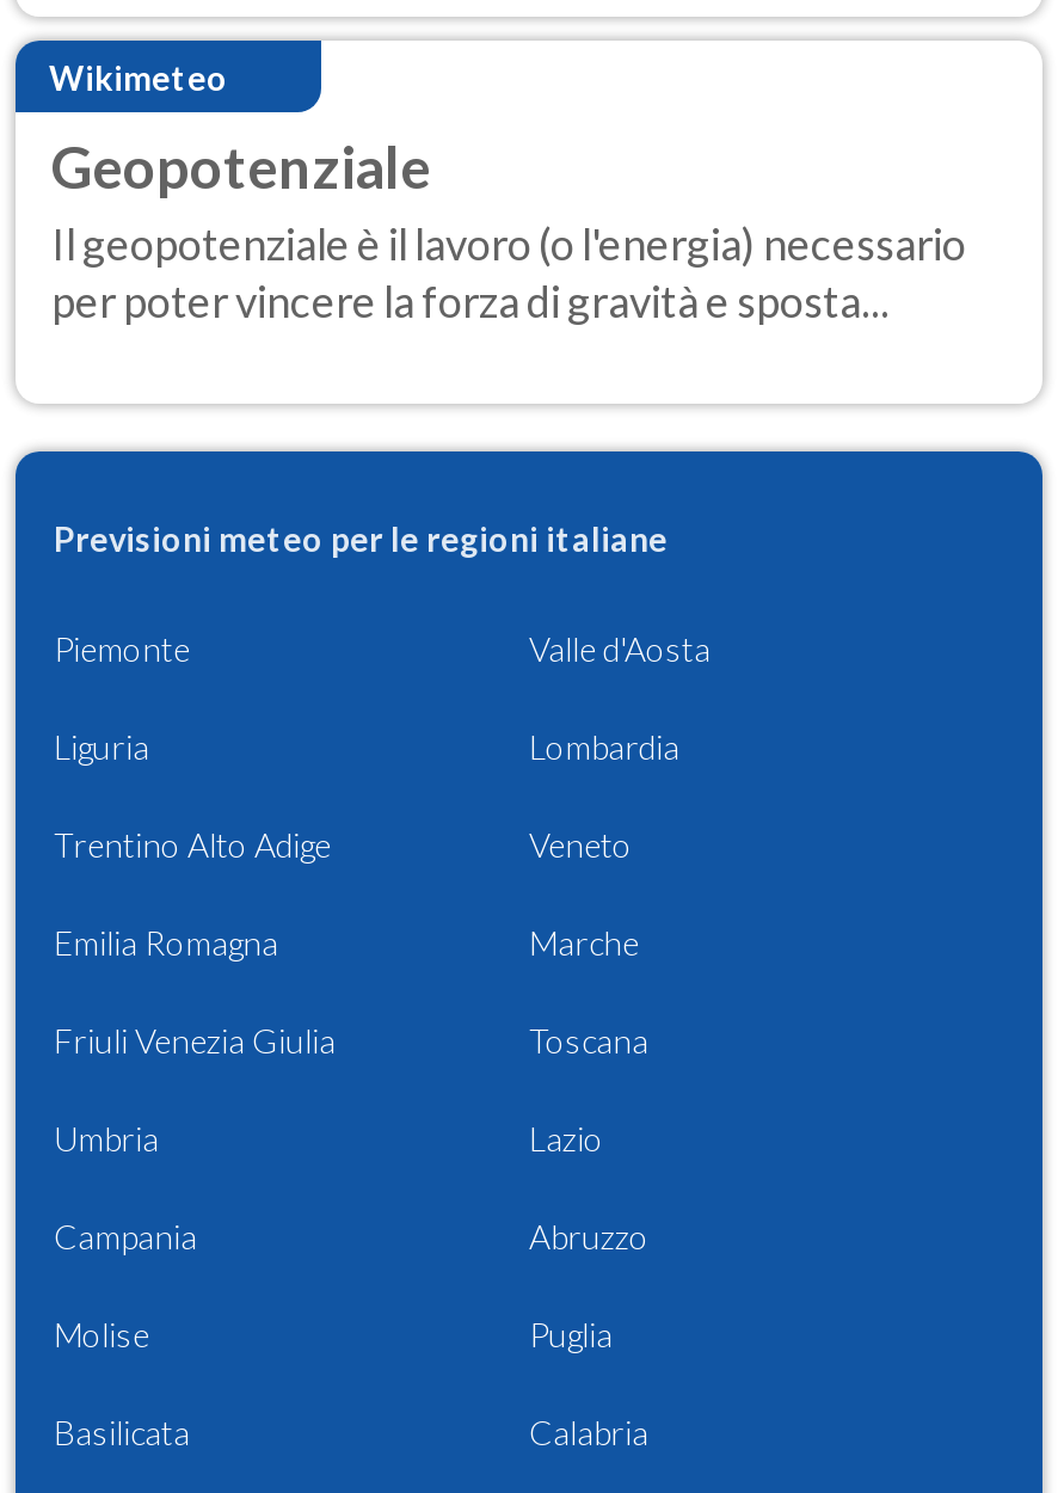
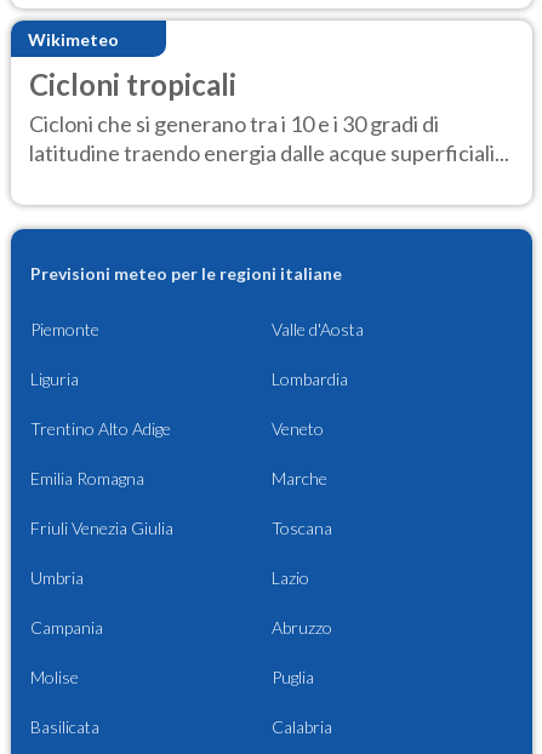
[51,132,966,327] Geopotenziale | Il geopotenziale è il lavoro (o l'energia) necessario | per poter vincere la forza di gravità e sposta... -> [29,67,509,166] Cicloni tropicali | Cicloni che si generano tra i 10 e i 30 gradi di | latitudine traendo energia dalle acque superficiali...

